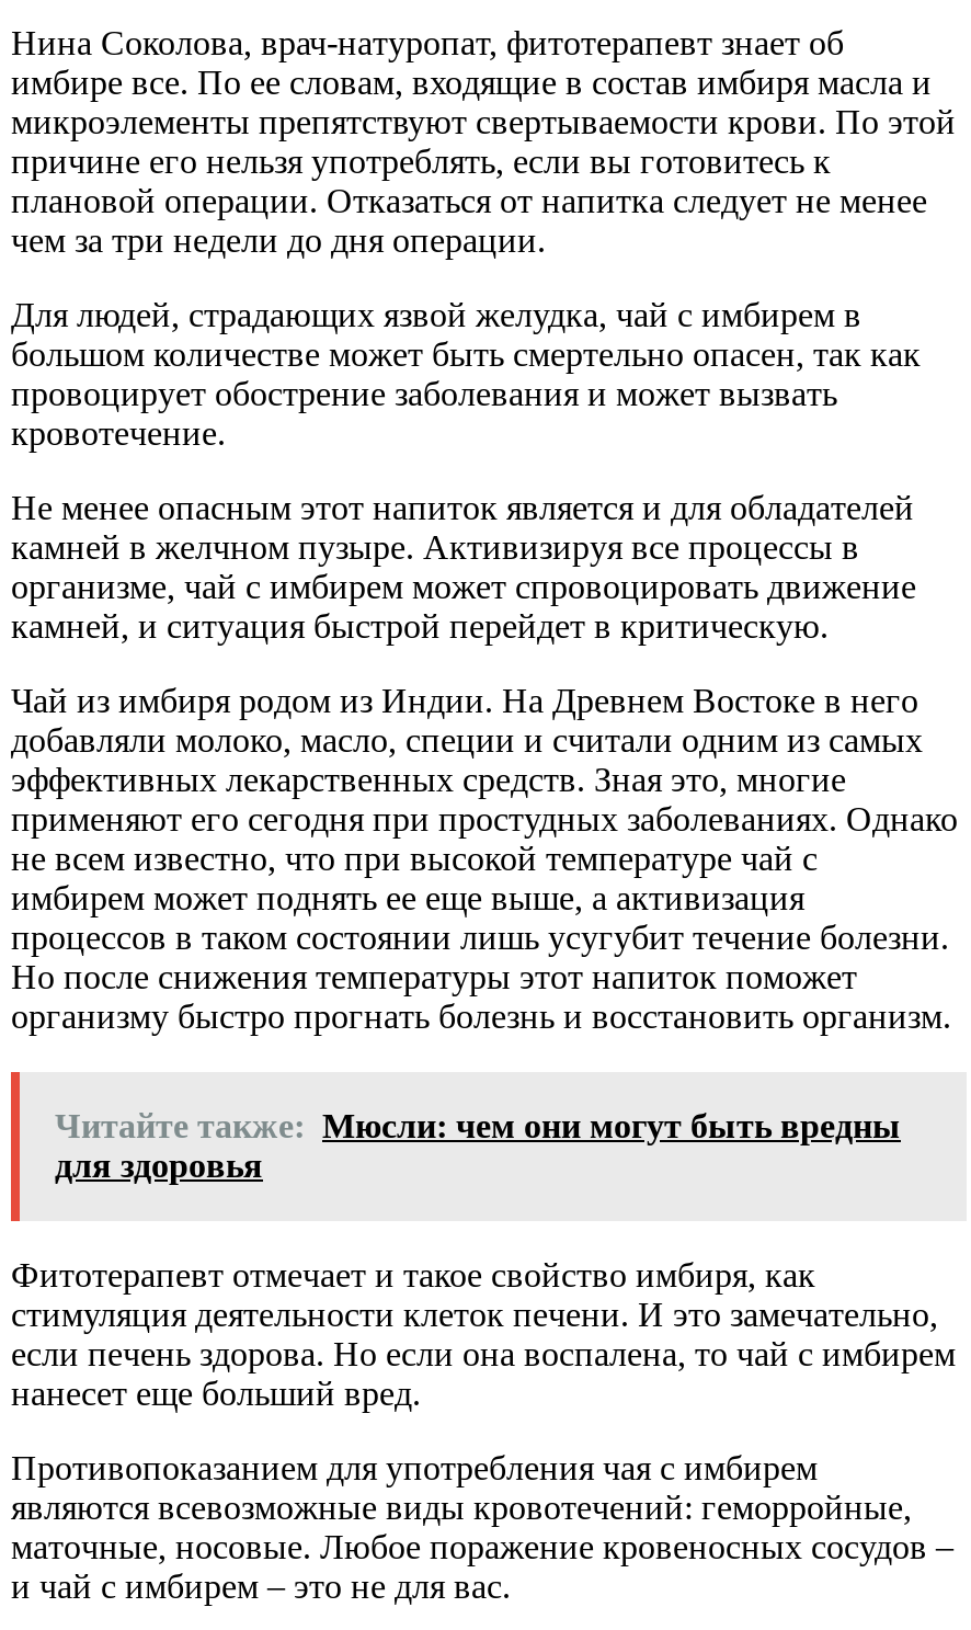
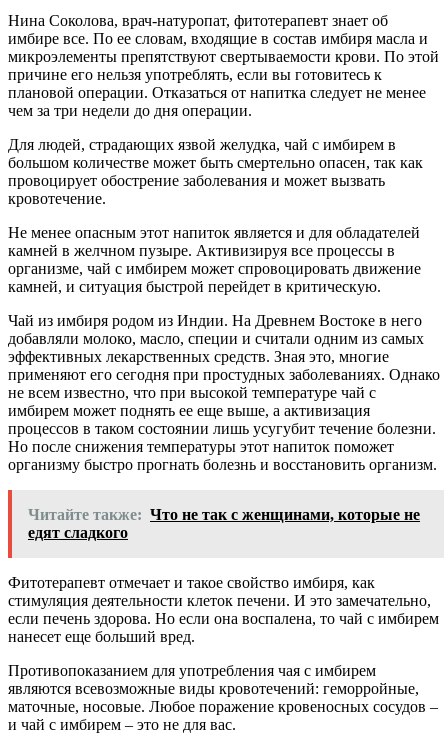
[55,1107,901,1183] Читайте также: Мюсли: чем они могут быть вредны | для здоровья -> [28,506,420,541] Читайте также: Что не так с женщинами, которые не | едят сладкого

